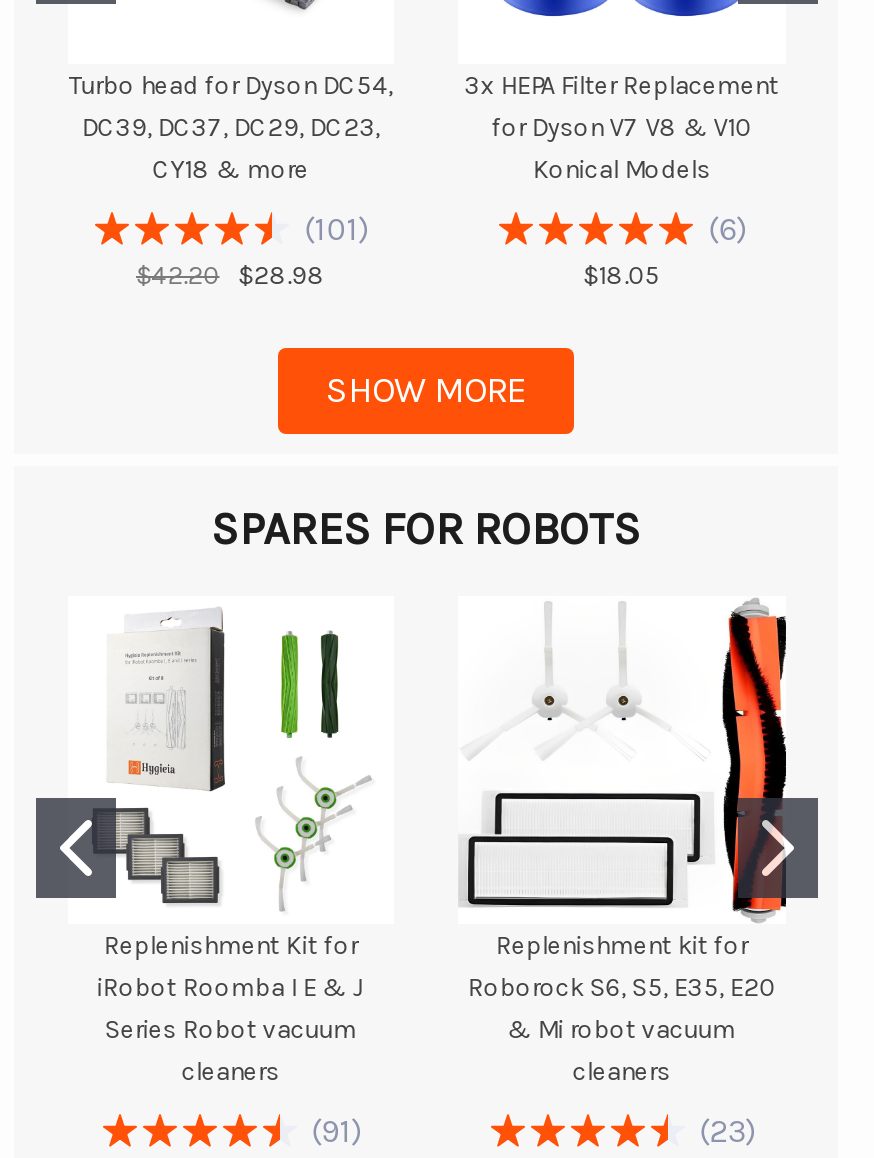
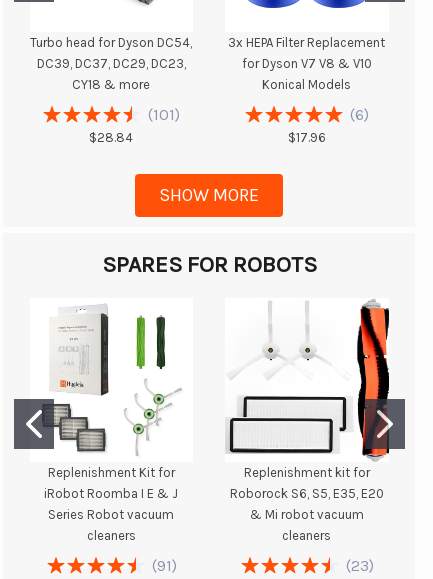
[136,260,326,290] $42.20 $28.98 -> [89,130,133,145] $28.84
[582,260,660,290] $18.05 -> [288,130,326,145] $17.96

